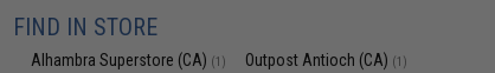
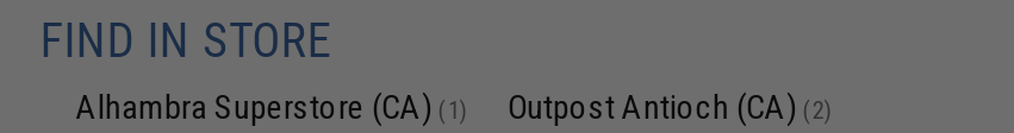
[246,51,408,69] Outpost Antioch (CA) (1) -> [507,88,834,126] Outpost Antioch (CA) (2)

